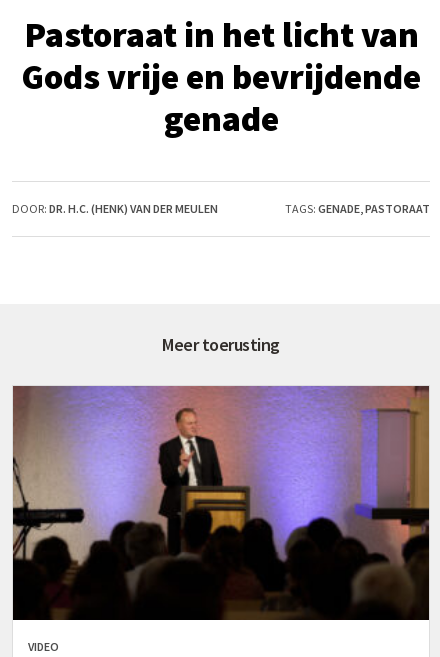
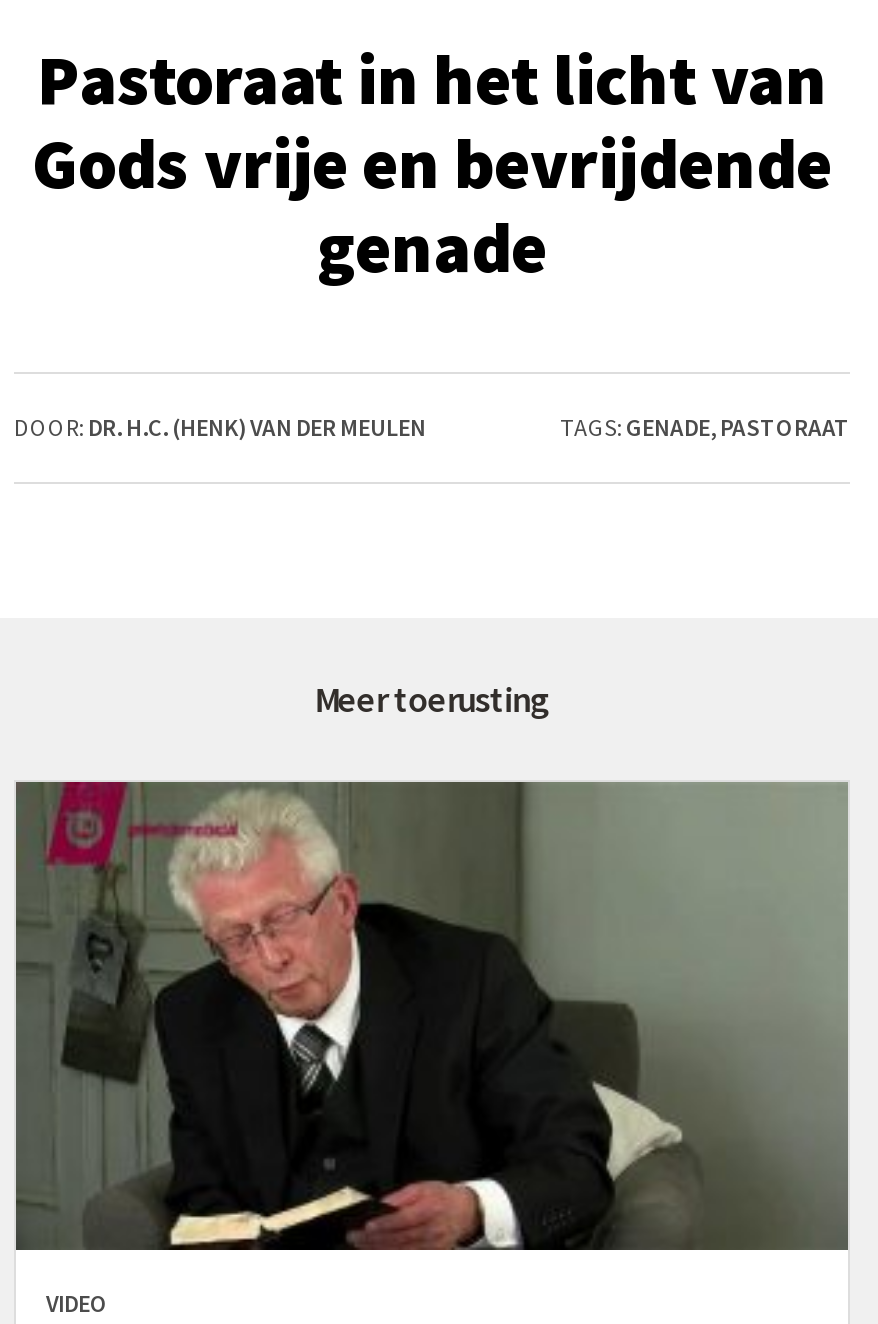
[13,385,429,620] [image] -> [16,780,848,1250] [image]

